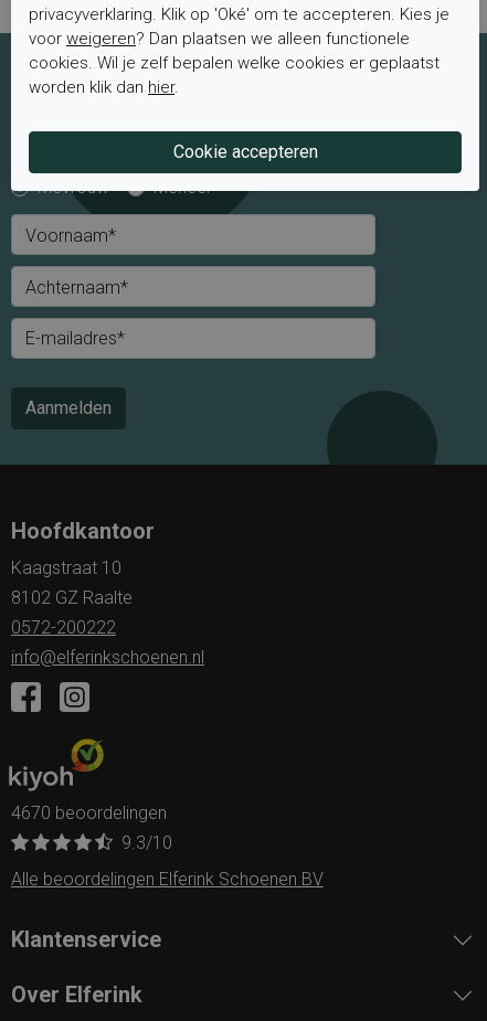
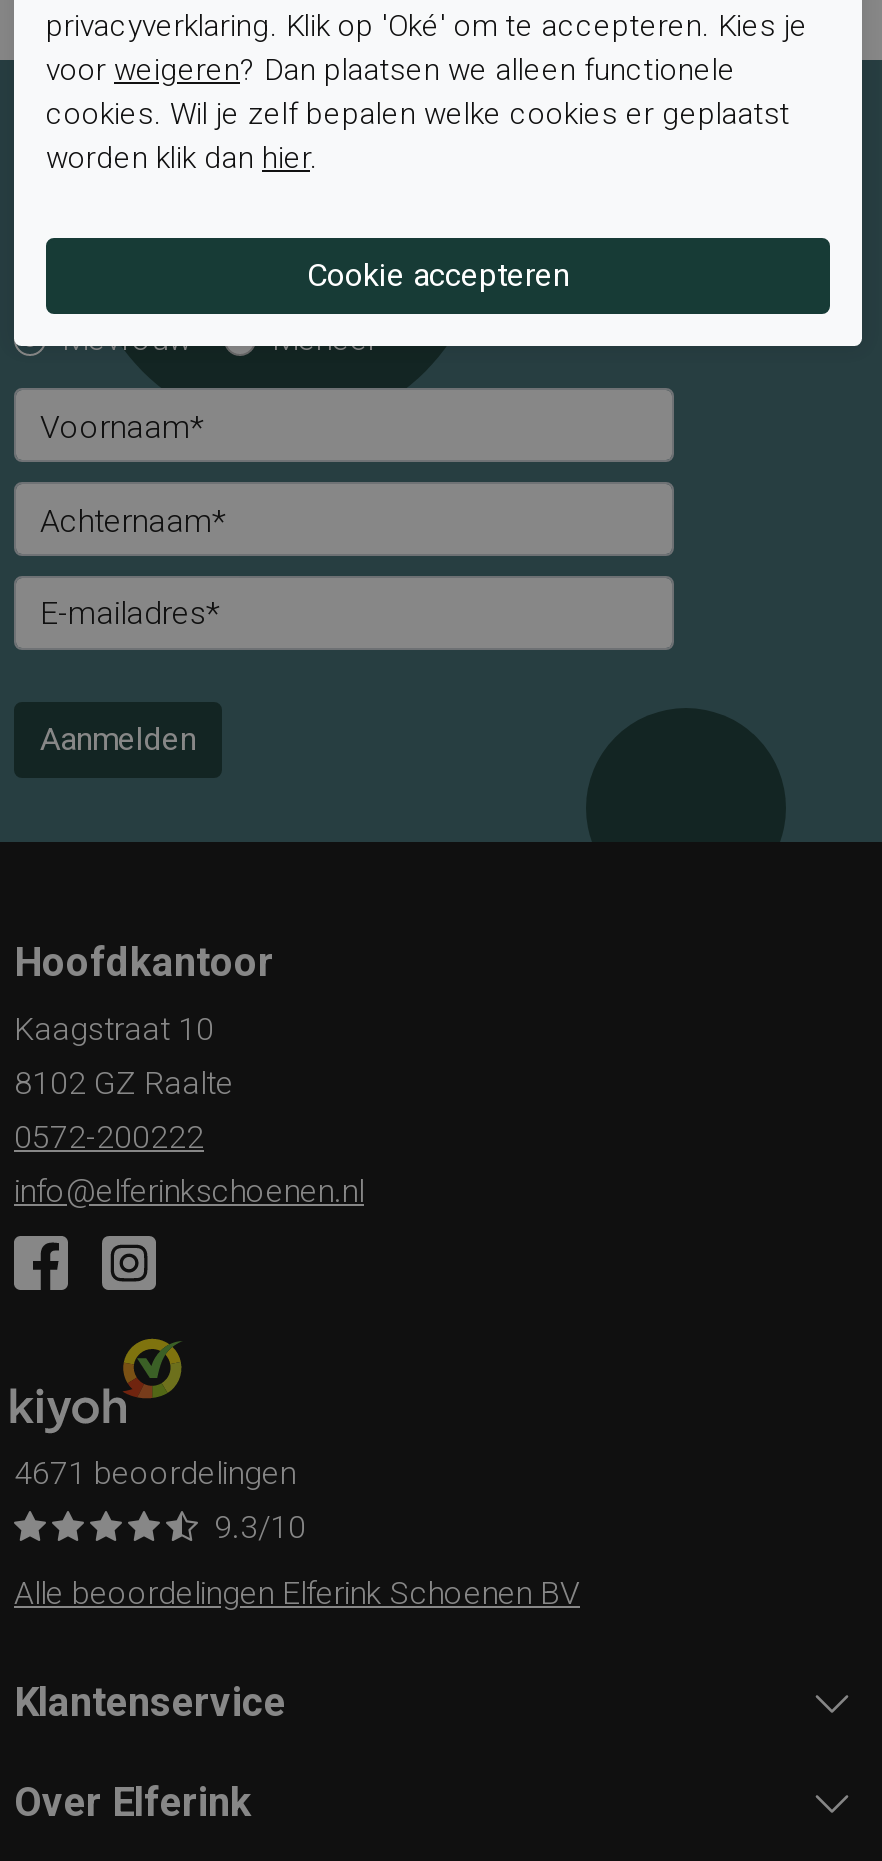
[11,802,167,823] 4670 beoordelingen -> [14,1454,296,1492] 4671 beoordelingen

